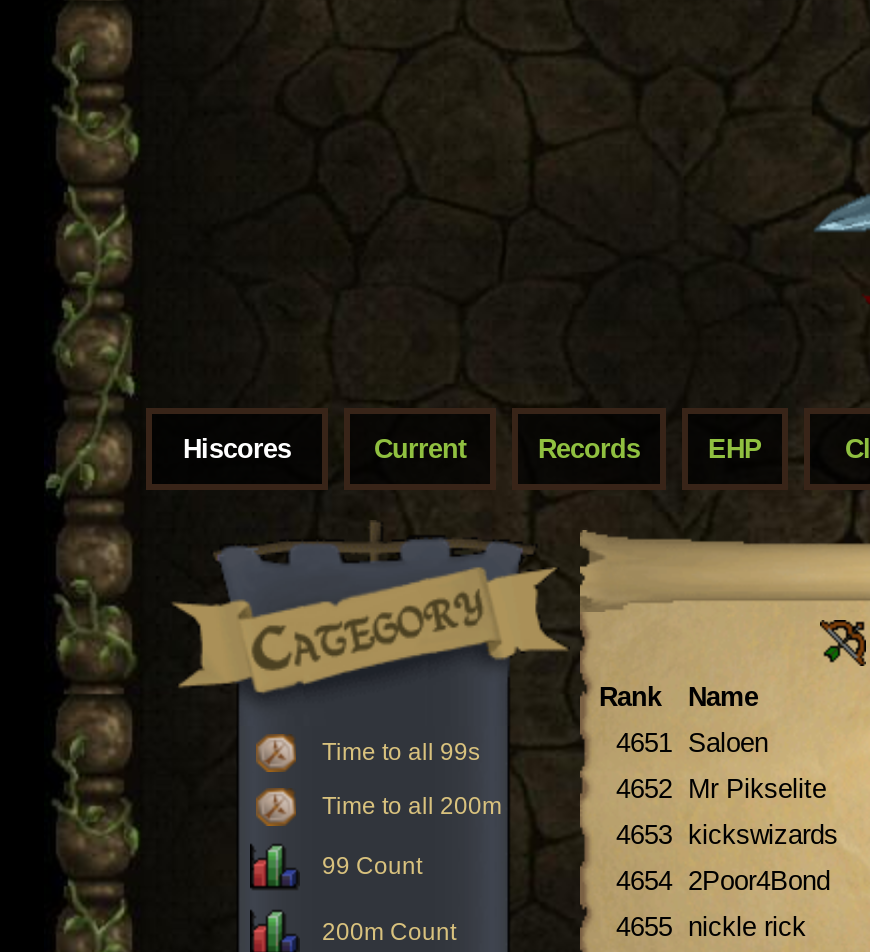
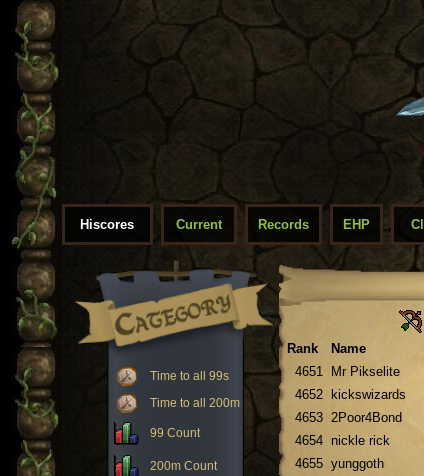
[616,728,768,758] 4651 Saloen -> [295,364,400,379] 4651 Mr Pikselite
[616,774,826,804] 4652 Mr Pikselite -> [295,387,406,402] 4652 kickswizards
[616,820,838,850] 4653 kickswizards -> [295,410,402,425] 4653 2Poor4Bond
[616,866,830,896] 4654 2Poor4Bond -> [295,433,390,448] 4654 nickle rick
[616,912,806,942] 4655 nickle rick -> [295,456,384,471] 4655 yunggoth

